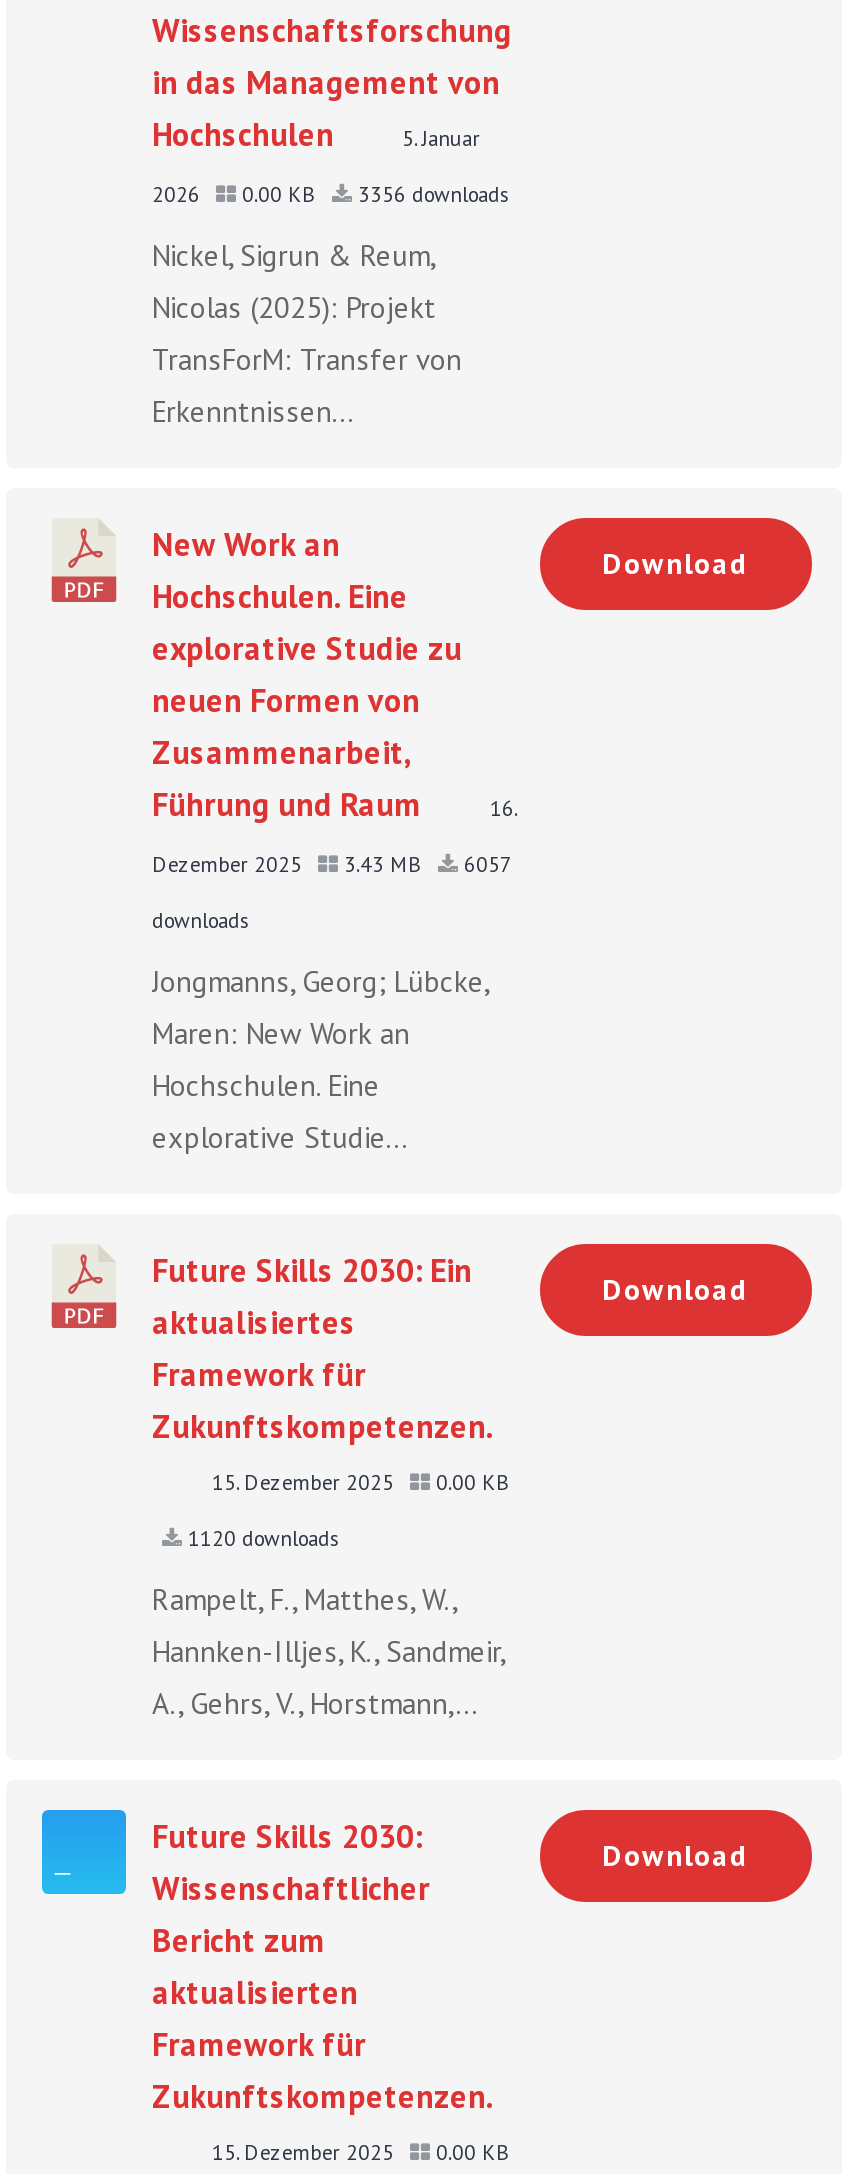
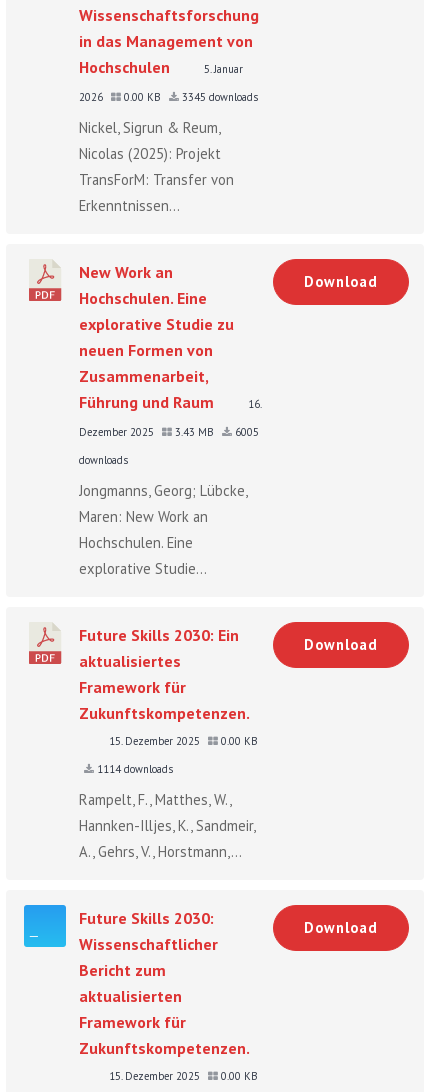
[152,179,510,207] 2026 0.00 KB 3356 downloads -> [79,89,258,103] 2026 0.00 KB 3345 downloads
[152,849,510,877] Dezember 2025 3.43 MB 6057 -> [79,424,259,438] Dezember 2025 3.43 MB 6005
[182,1523,340,1551] 1120 downloads -> [94,761,173,775] 1114 downloads

